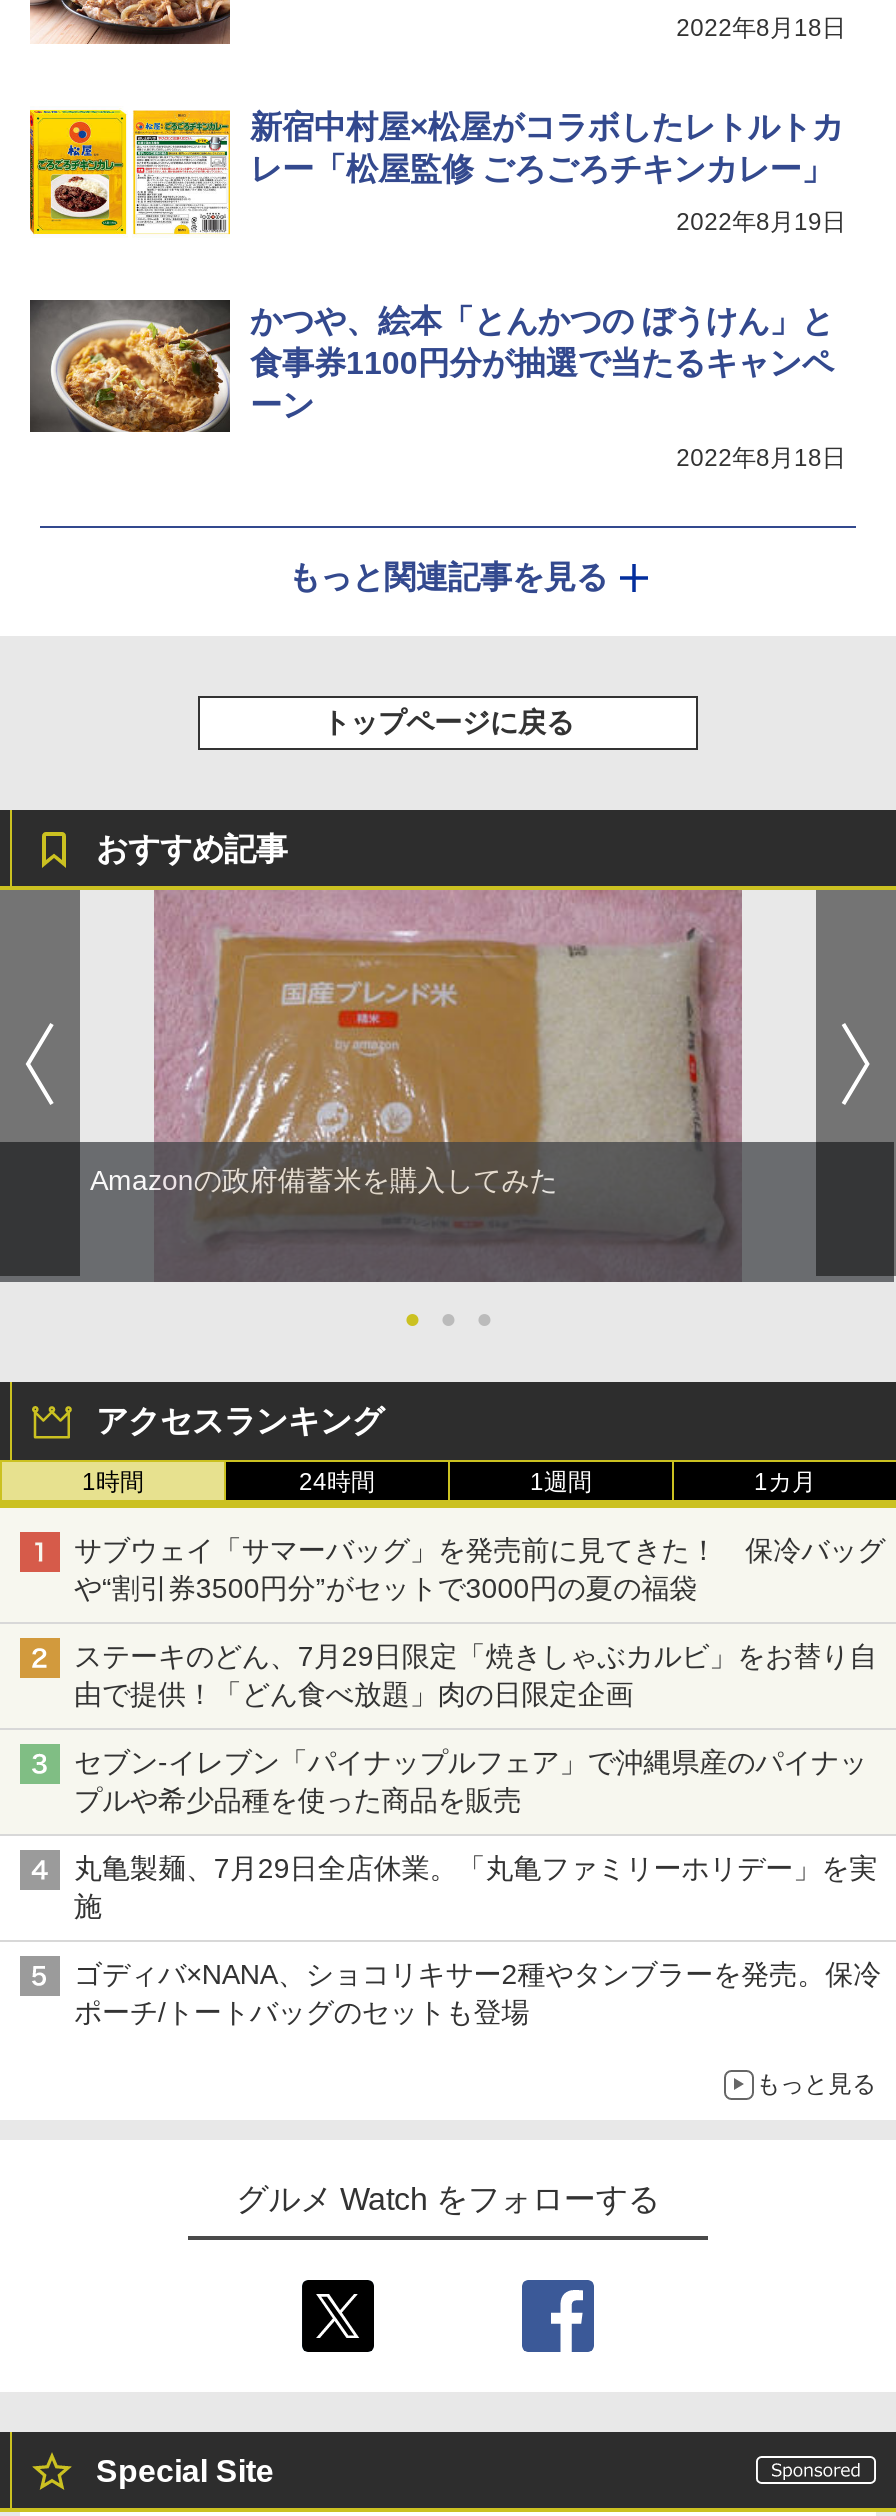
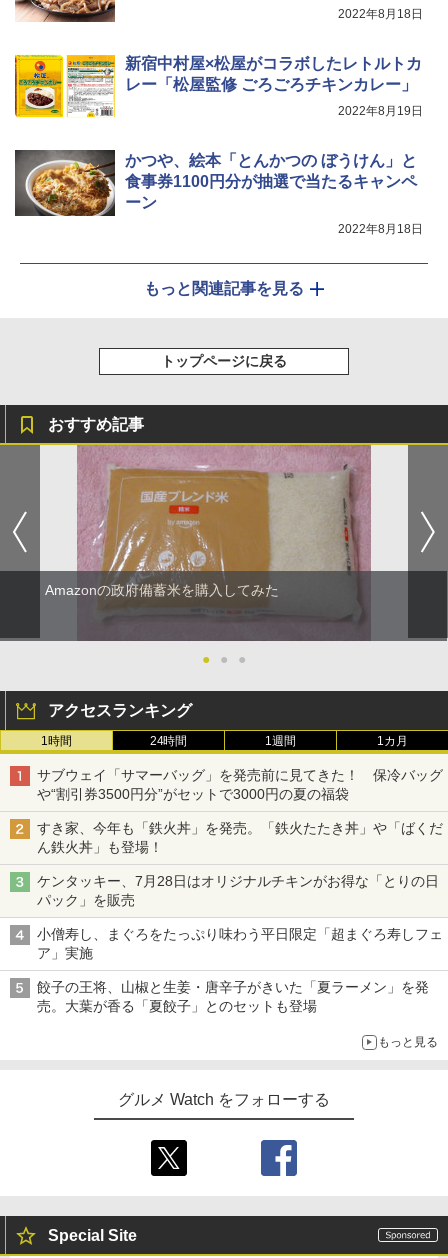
[74,1640,877,1710] ステーキのどん、7月29日限定「焼きしゃぶカルビ」をお替り自 | 由で提供！「どん食べ放題」肉の日限定企画 -> [37,820,443,855] すき家、今年も「鉄火丼」を発売。「鉄火たたき丼」や「ばくだ | ん鉄火丼」も登場！
[74,1746,867,1816] セブン-イレブン「パイナップルフェア」で沖縄県産のパイナッ | プルや希少品種を使った商品を販売 -> [37,873,439,908] ケンタッキー、7月28日はオリジナルチキンがお得な「とりの日 | パック」を販売
[74,1852,877,1922] 丸亀製麺、7月29日全店休業。「丸亀ファミリーホリデー」を実 | 施 -> [37,926,443,961] 小僧寿し、まぐろをたっぷり味わう平日限定「超まぐろ寿しフェ | ア」実施
[74,1958,881,2028] ゴディバ×NANA、ショコリキサー2種やタンブラーを発売。保冷 | ポーチ/トートバッグのセットも登場 -> [37,979,429,1014] 餃子の王将、山椒と生姜・唐辛子がきいた「夏ラーメン」を発 | 売。大葉が香る「夏餃子」とのセットも登場

